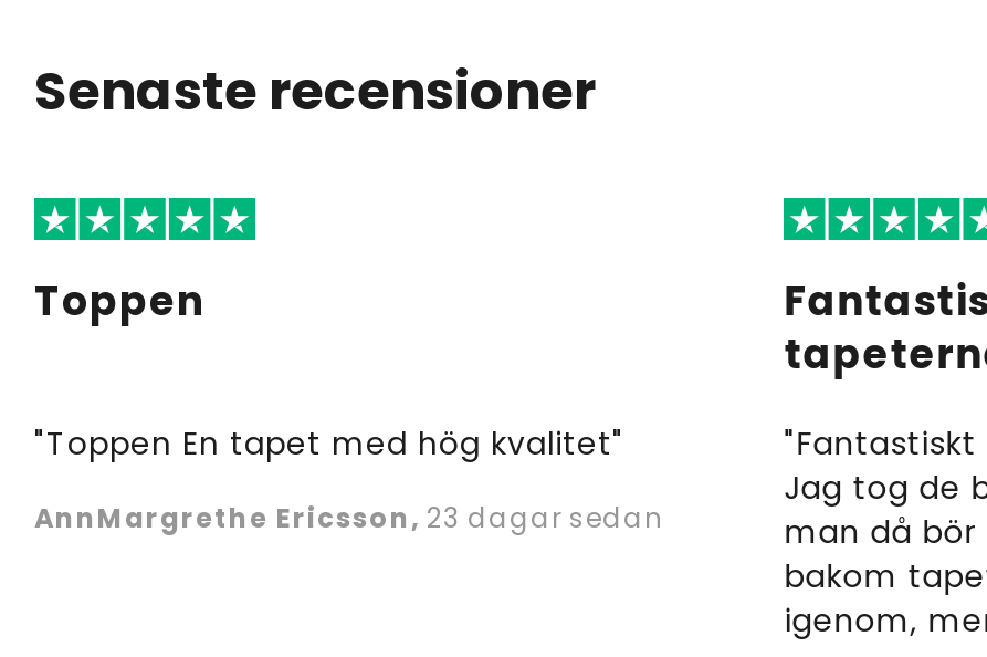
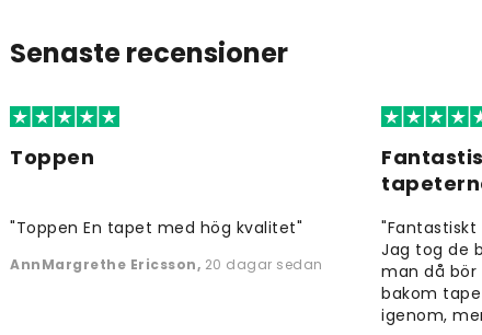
[34,499,663,536] AnnMargrethe Ericsson, 23 dagar sedan -> [10,255,323,274] AnnMargrethe Ericsson, 20 dagar sedan

